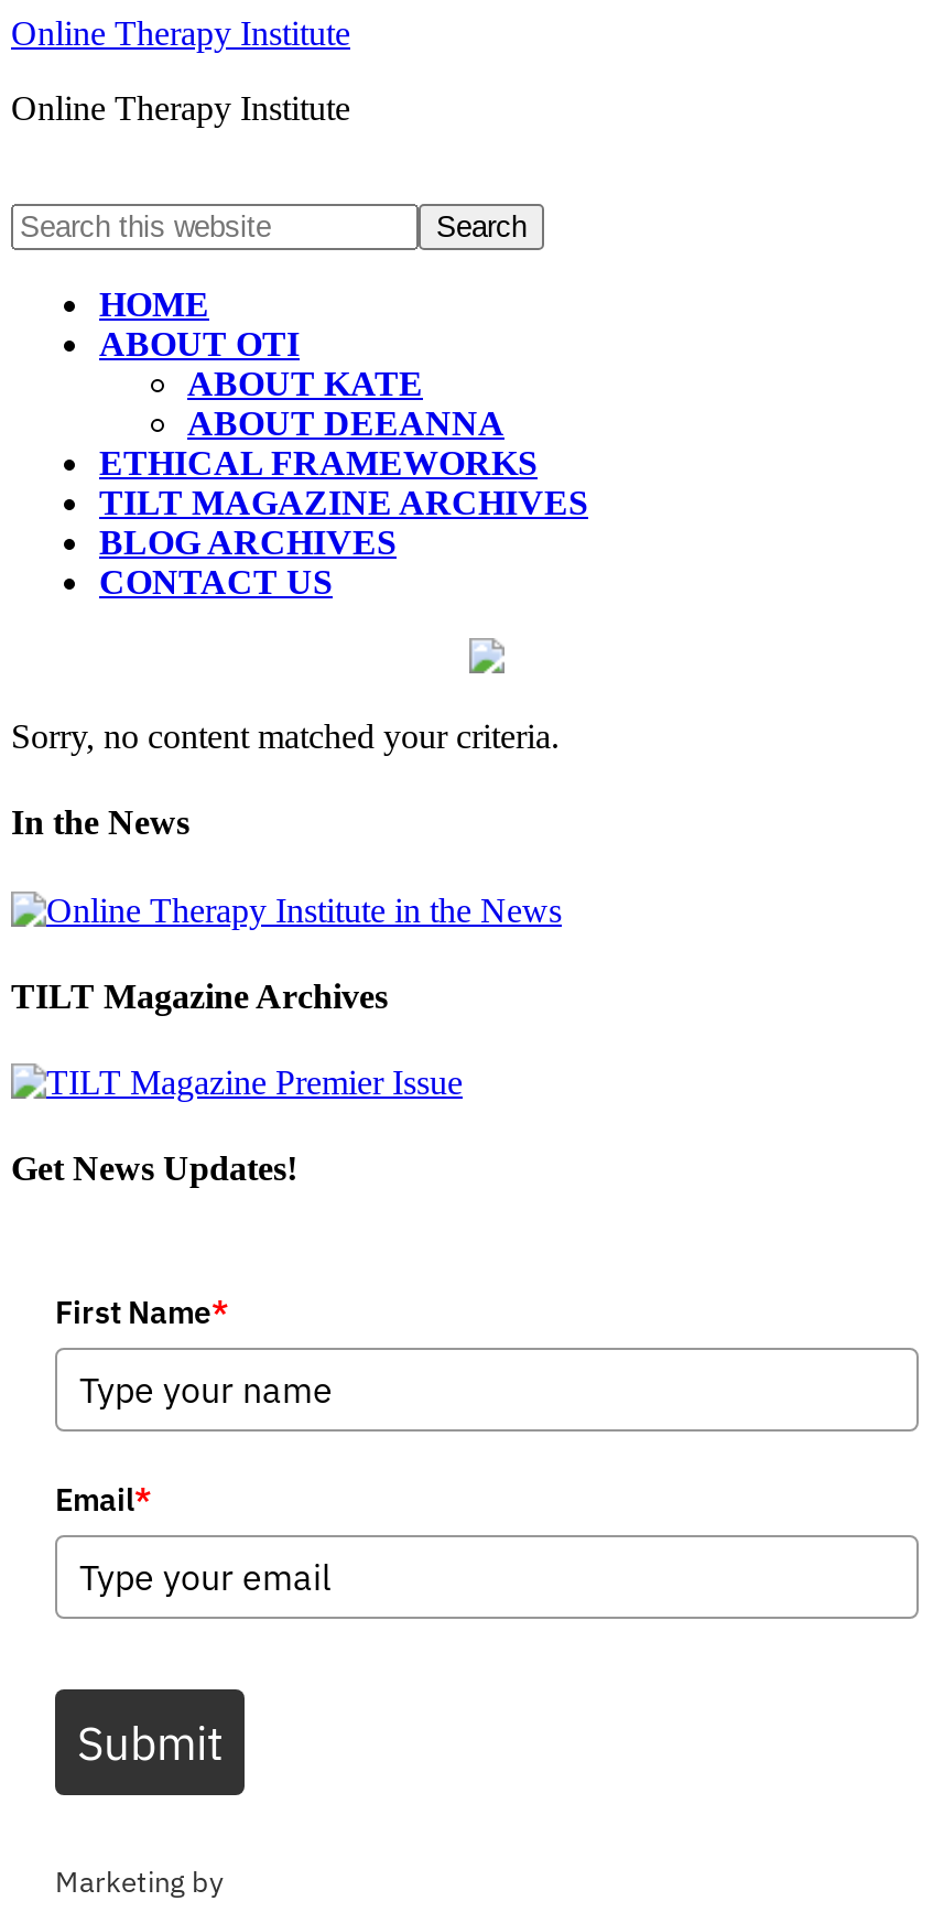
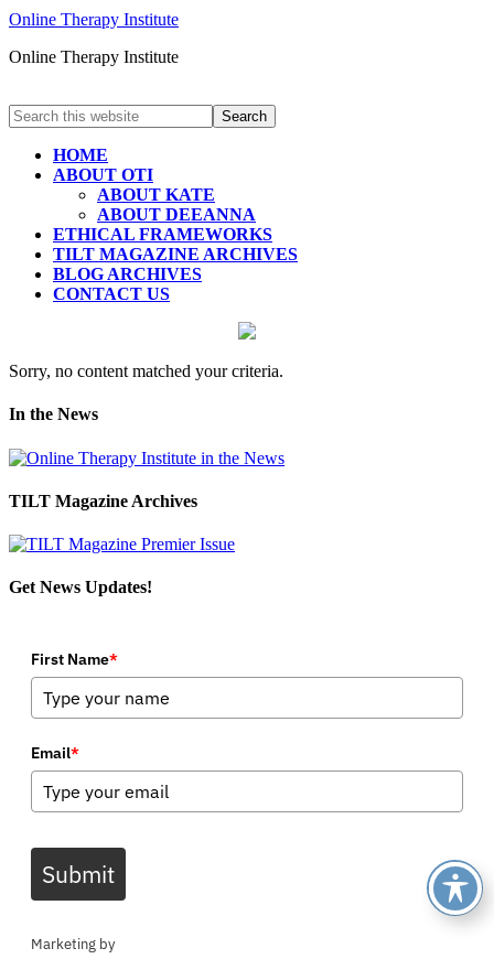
none -> [426,859,487,923] [image]

